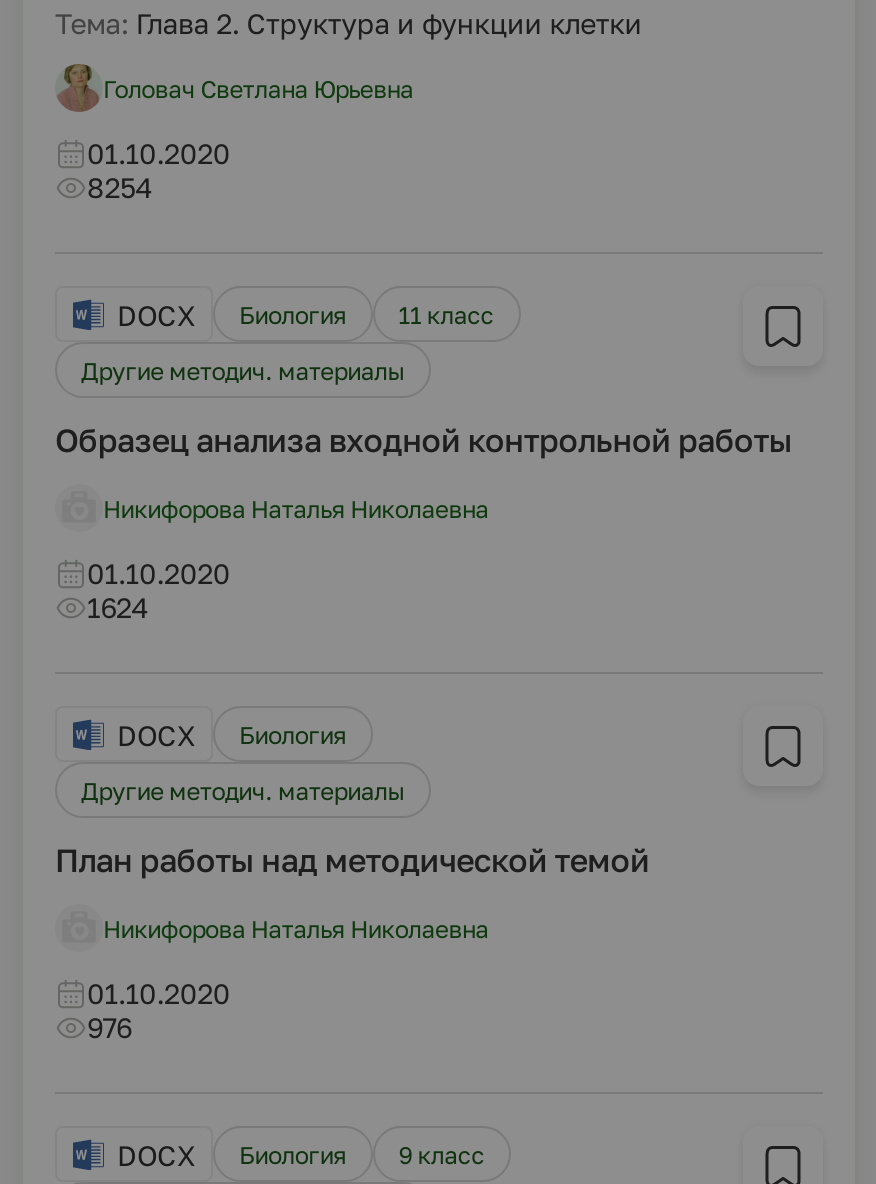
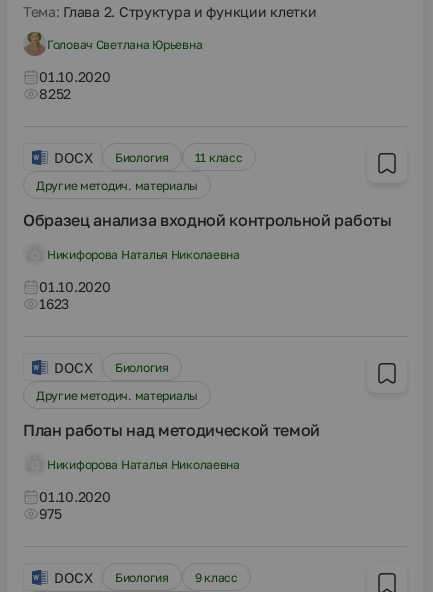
[87,170,153,204] 8254 -> [39,85,71,102] 8252
[87,590,149,624] 1624 -> [39,295,69,312] 1623
[87,1010,132,1044] 976 -> [39,505,61,522] 975

